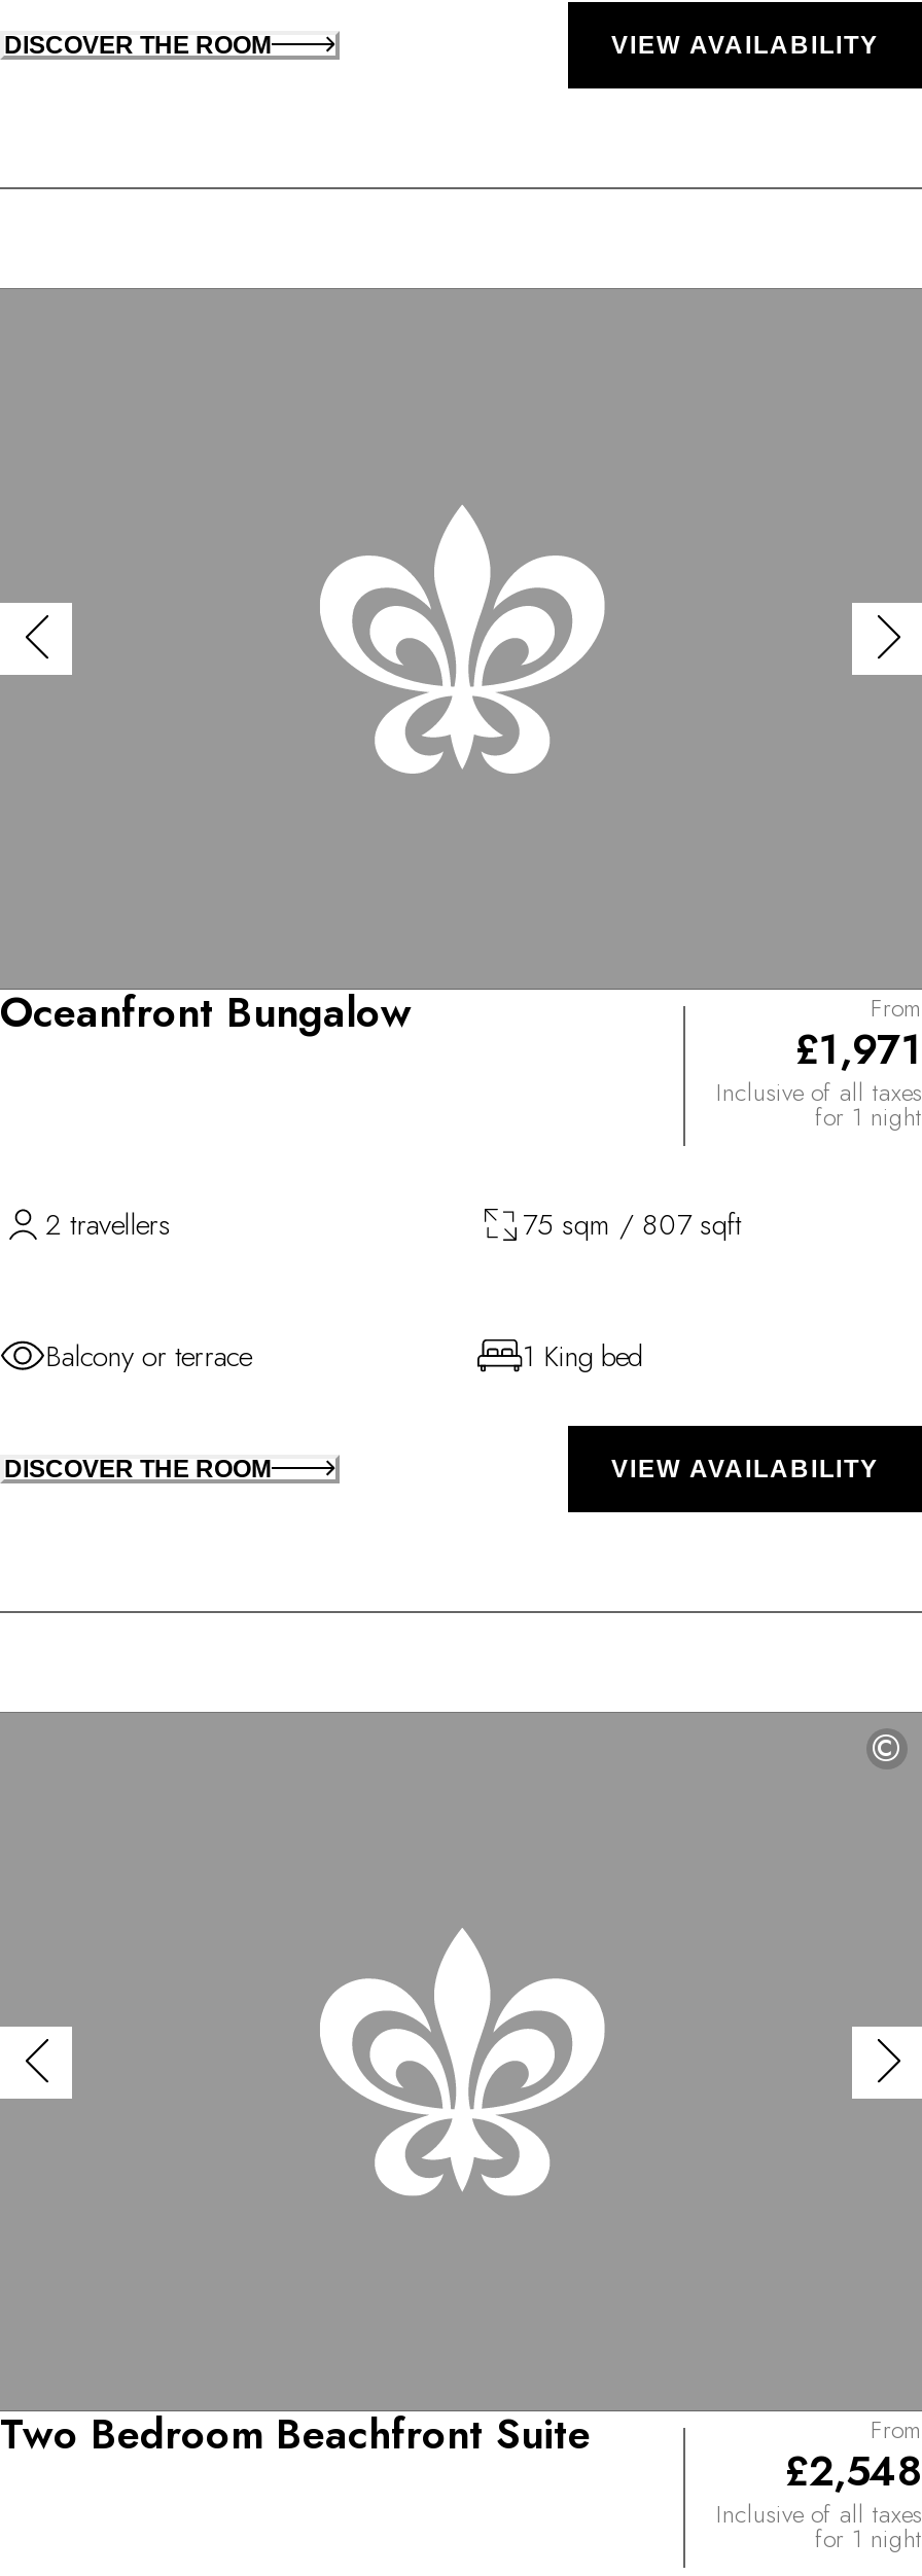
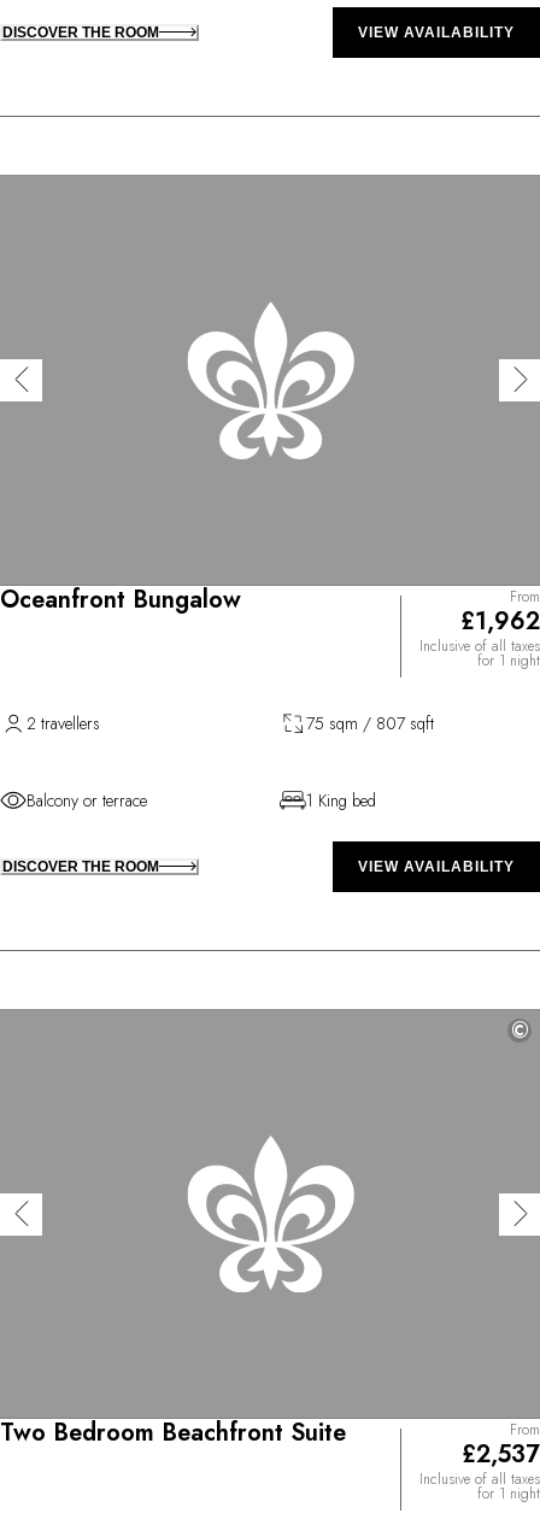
[794,1020,922,1079] £1,971 -> [460,603,540,638] £1,962
[784,2443,922,2503] £2,548 -> [462,1438,540,1473] £2,537

